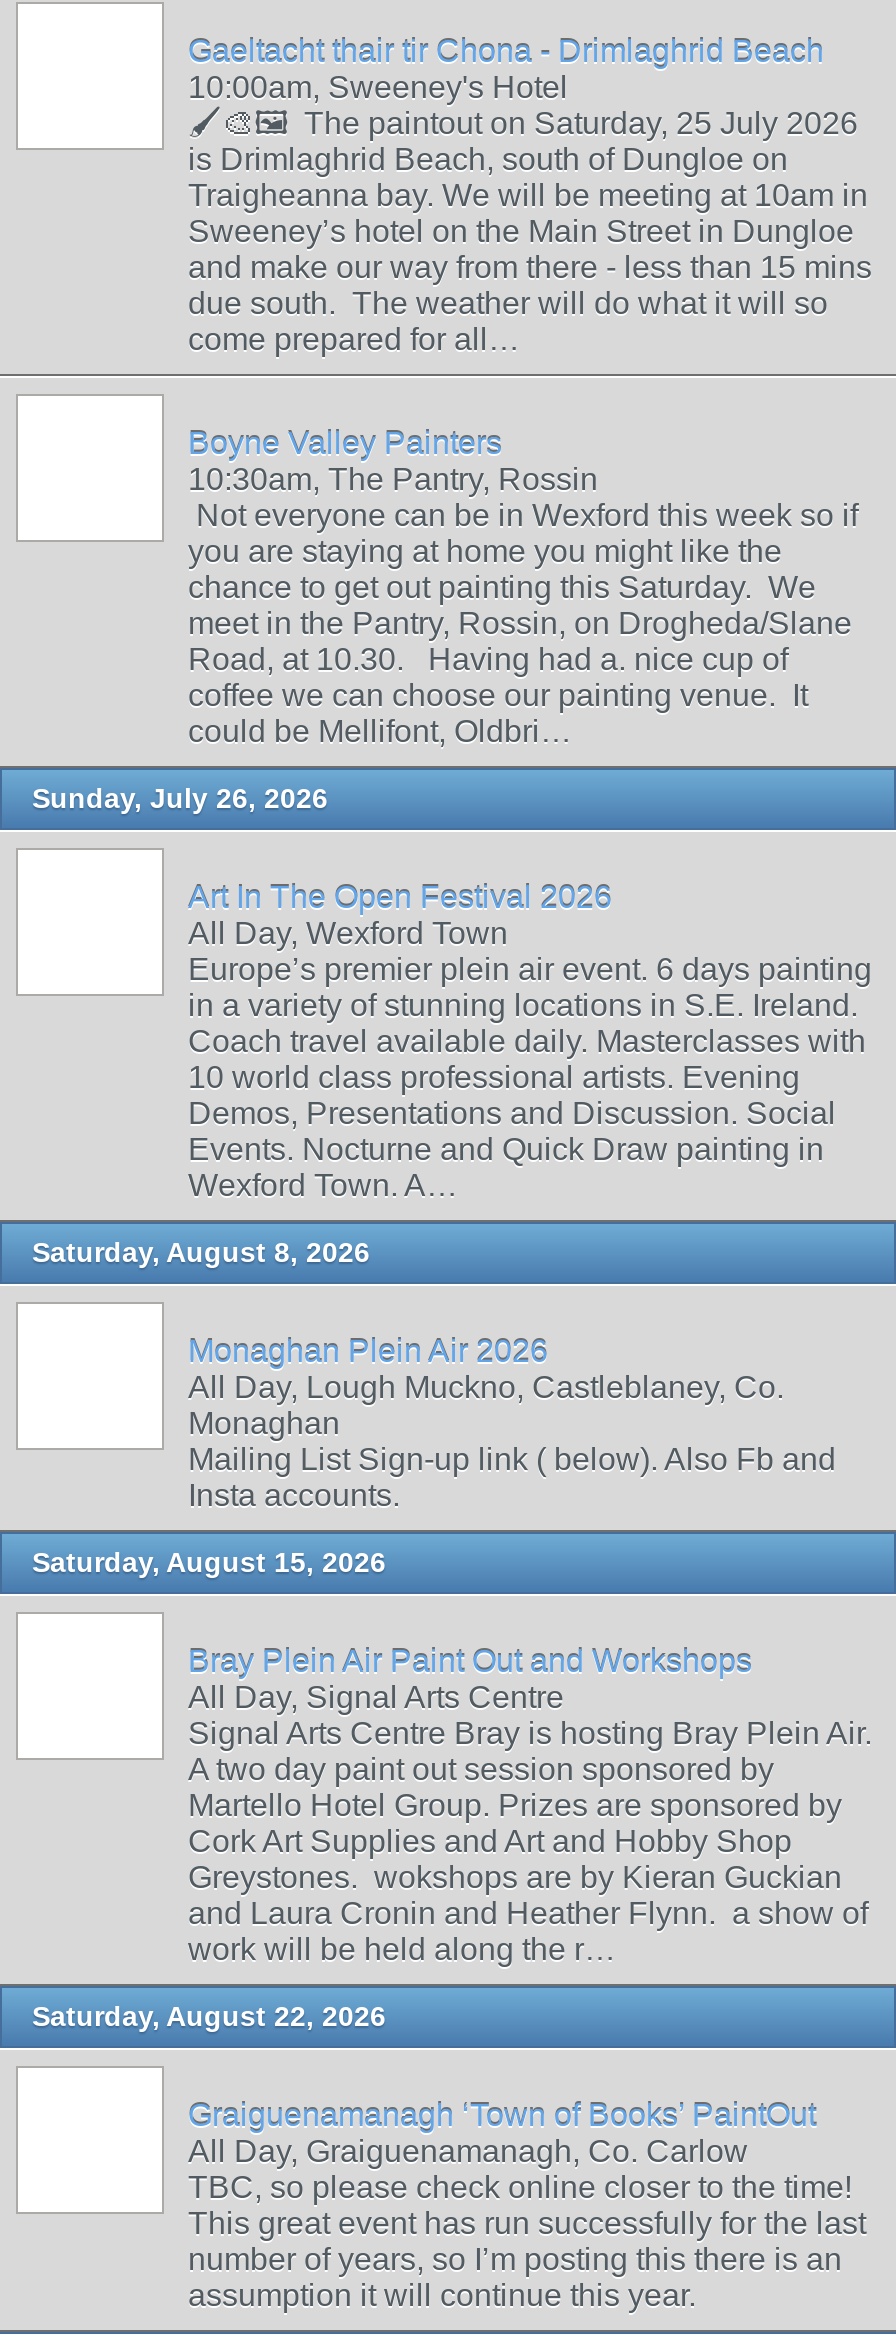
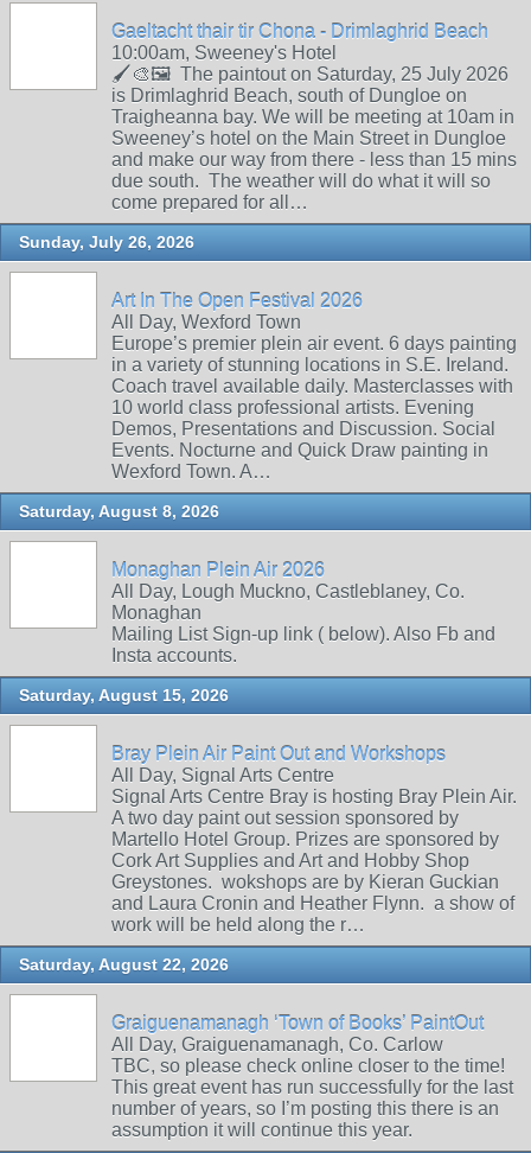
[188,426,858,748] Boyne Valley Painters | 10:30am, The Pantry, Rossin | Not everyone can be in Wexford this week so if | you are staying at home you might like the | chance to get out painting this Saturday. We | meet in the Pantry, Rossin, on Drogheda/Slane | Road, at 10.30. Having had a. nice cup of | coffee we can choose our painting venue. It | could be Mellifont, Oldbri… -> none

